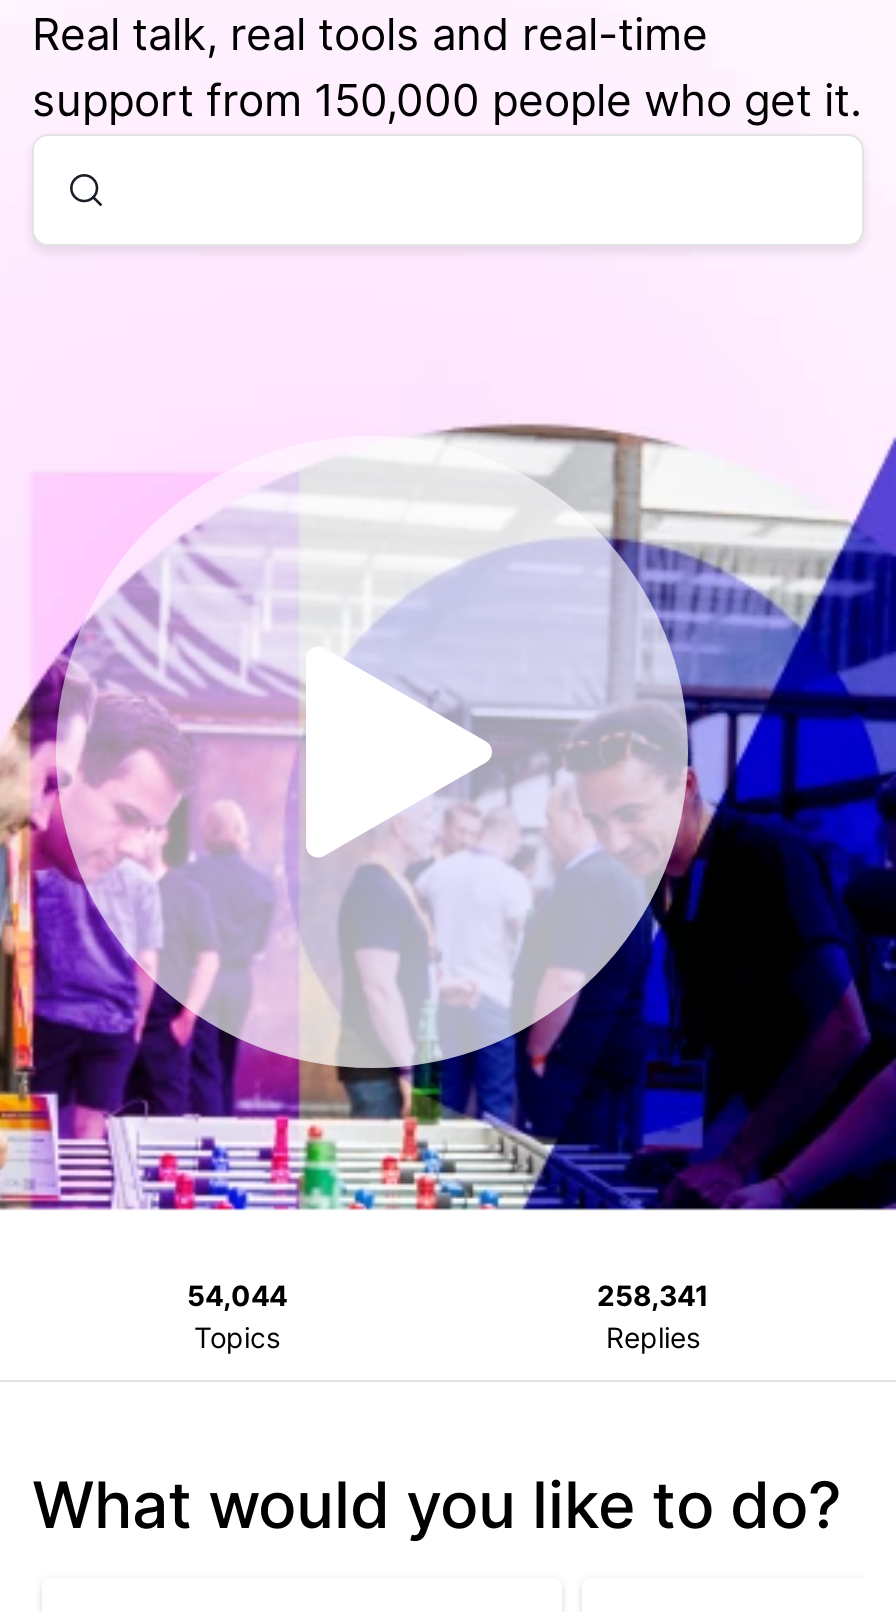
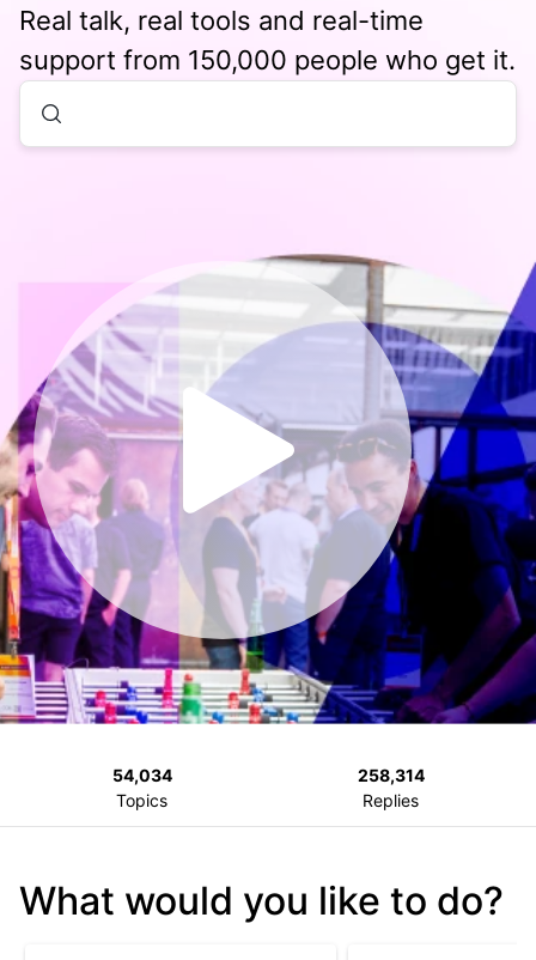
[187,1278,287,1312] 54,044 -> [112,765,172,785] 54,034
[597,1278,709,1312] 258,341 -> [357,765,424,785] 258,314

